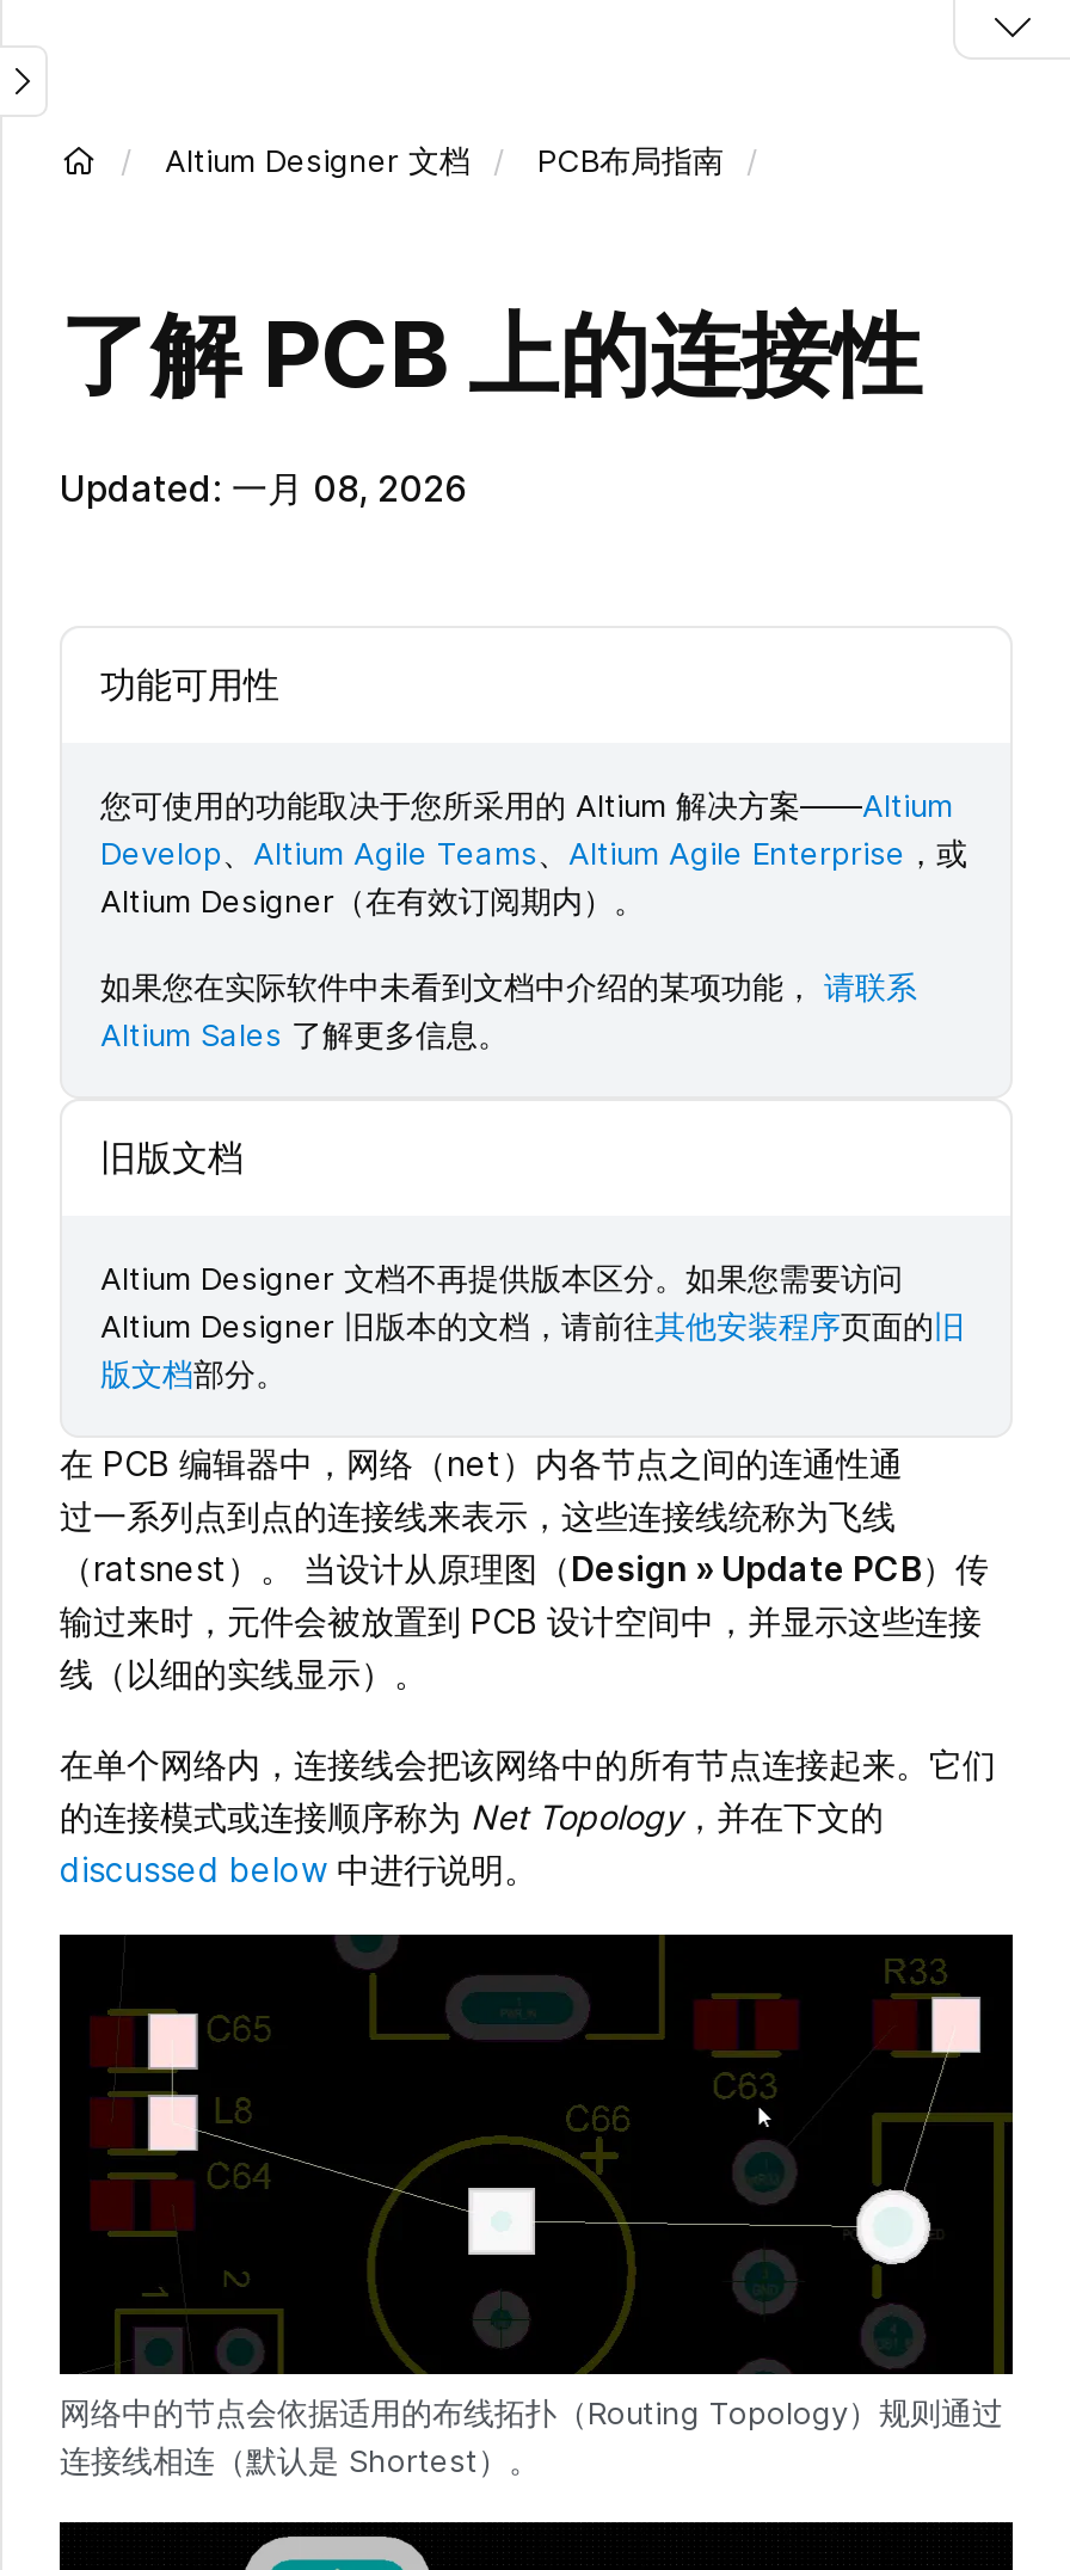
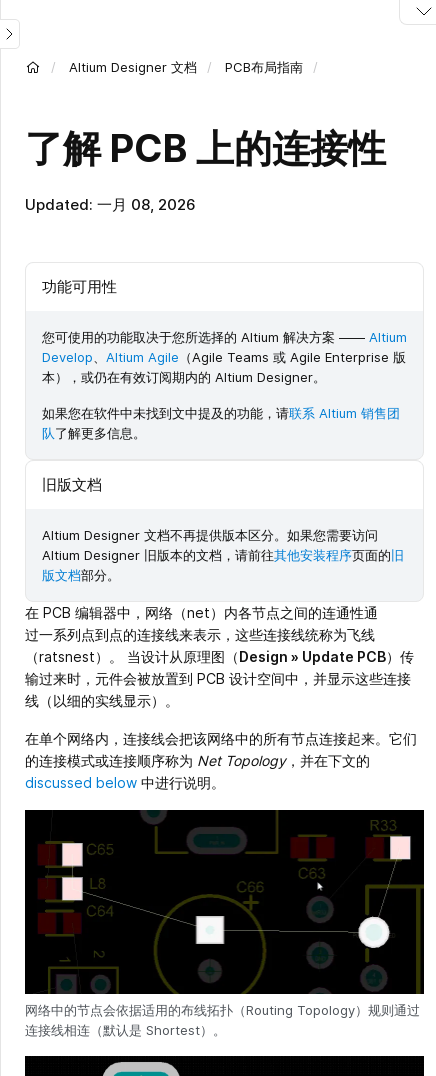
[100,787,967,921] 您可使用的功能取决于您所采用的 Altium 解决方案——Altium | Develop、Altium Agile Teams、Altium Agile Enterprise，或 | Altium Designer（在有效订阅期内）。 -> [42,329,407,385] 您可使用的功能取决于您所选择的 Altium 解决方案 ——Altium | Develop、Altium Agile（Agile Teams 或 Agile Enterprise 版 | 本），或仍在有效订阅期内的 Altium Designer。
[100,969,917,1055] 如果您在实际软件中未看到文档中介绍的某项功能，请联系 | Altium Sales了解更多信息。 -> [42,405,400,441] 如果您在软件中未找到文中提及的功能，请联系 Altium 销售团 | 队了解更多信息。

